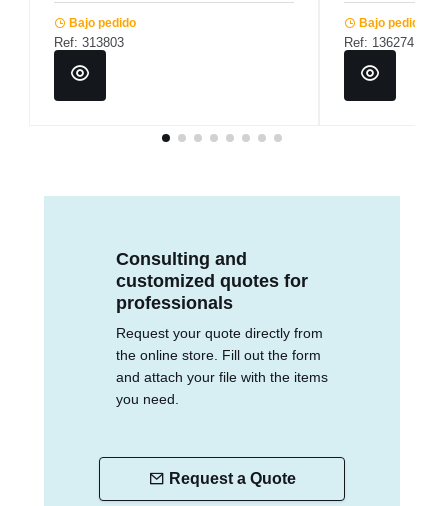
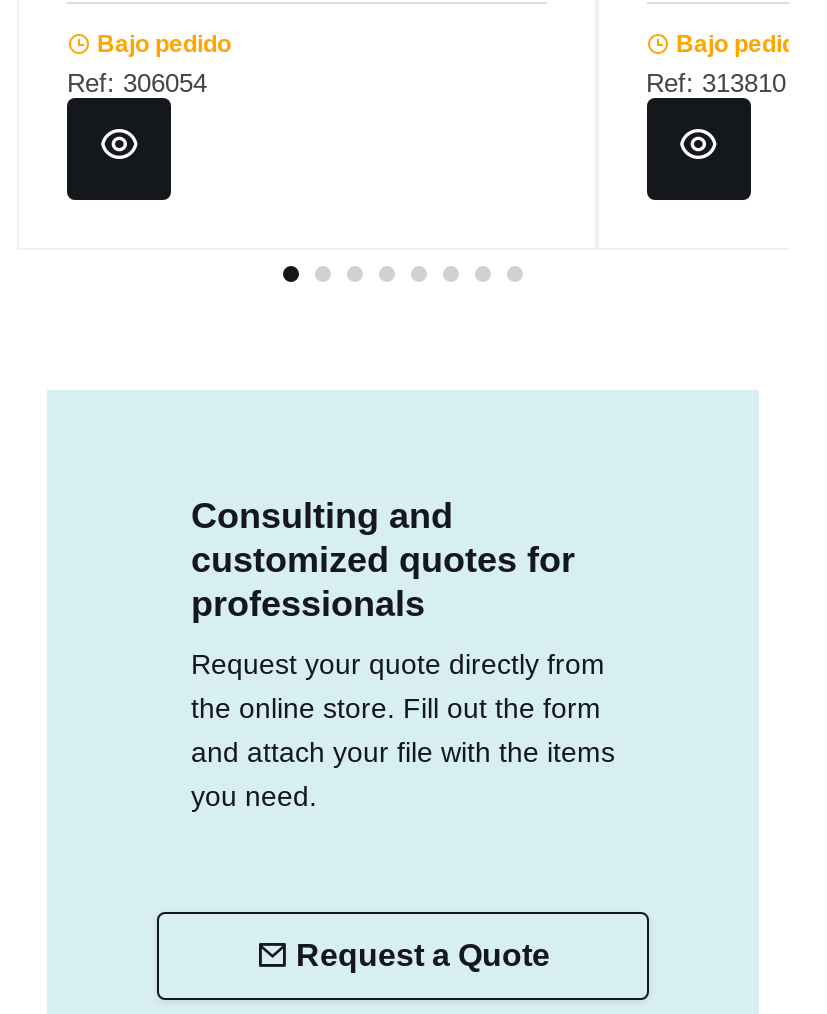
[54,35,124,50] Ref: 313803 -> [67,68,207,98] Ref: 306054
[343,35,413,50] Ref: 136274 -> [646,68,786,98] Ref: 313810

